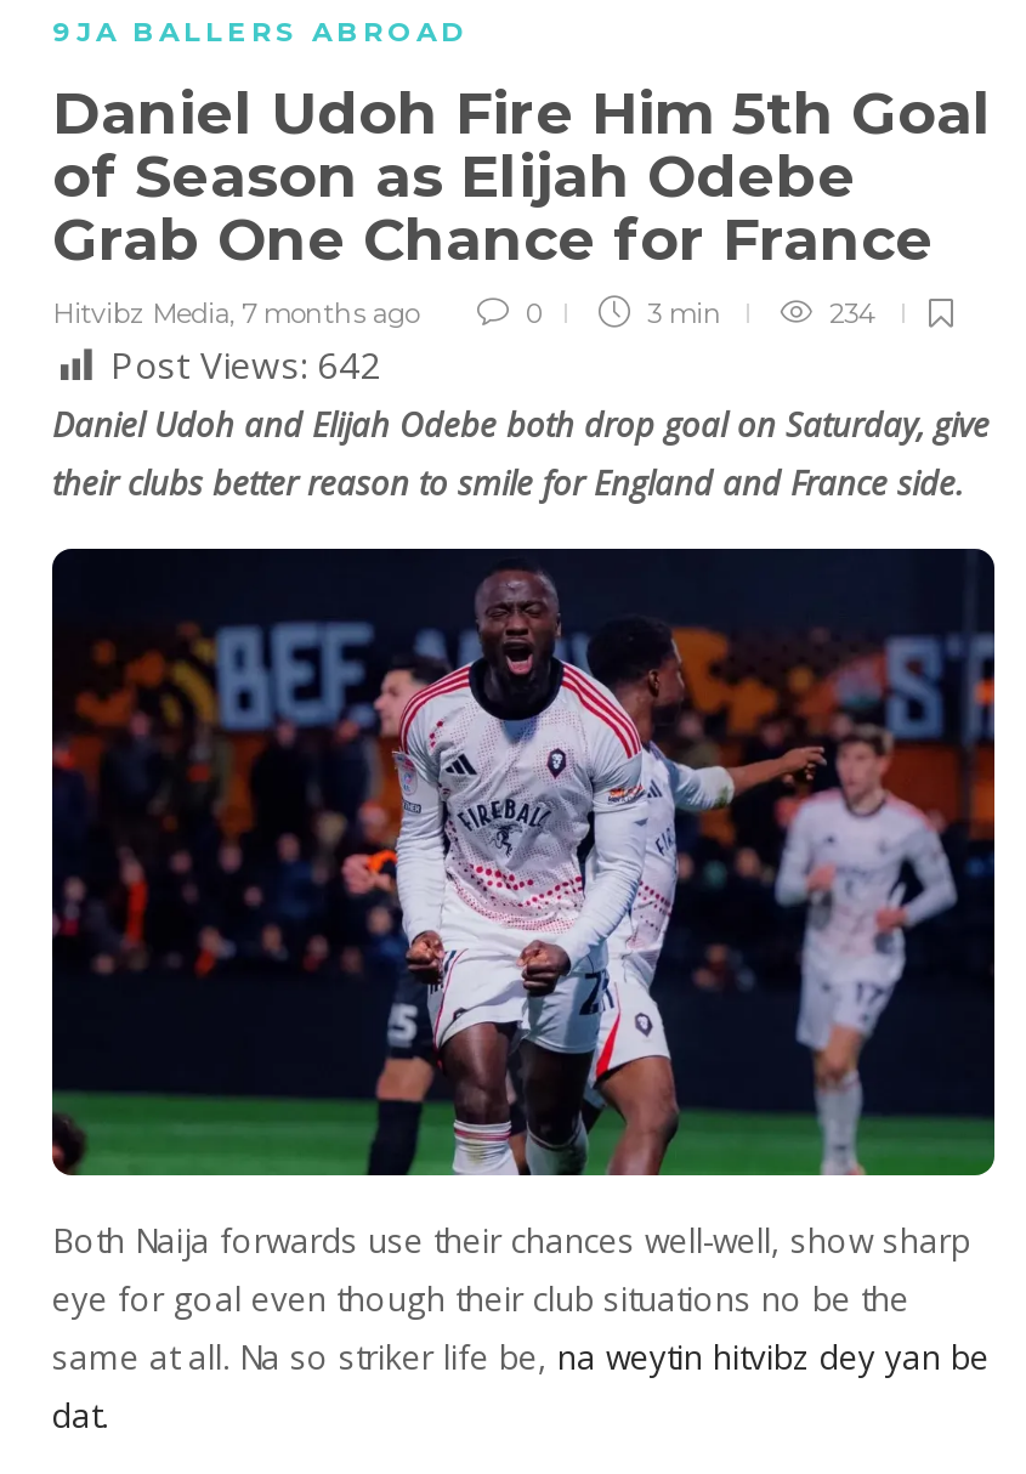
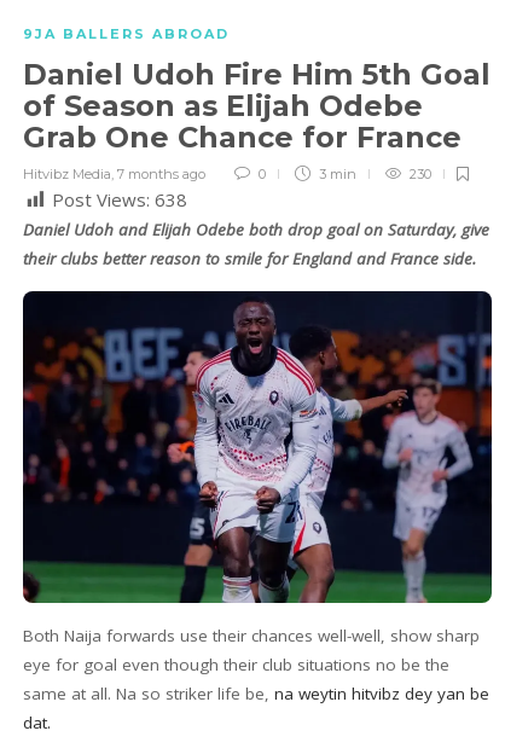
[822,296,878,330] 234 -> [406,166,431,183] 230
[110,340,382,389] Post Views: 642 -> [52,187,187,212] Post Views: 638

